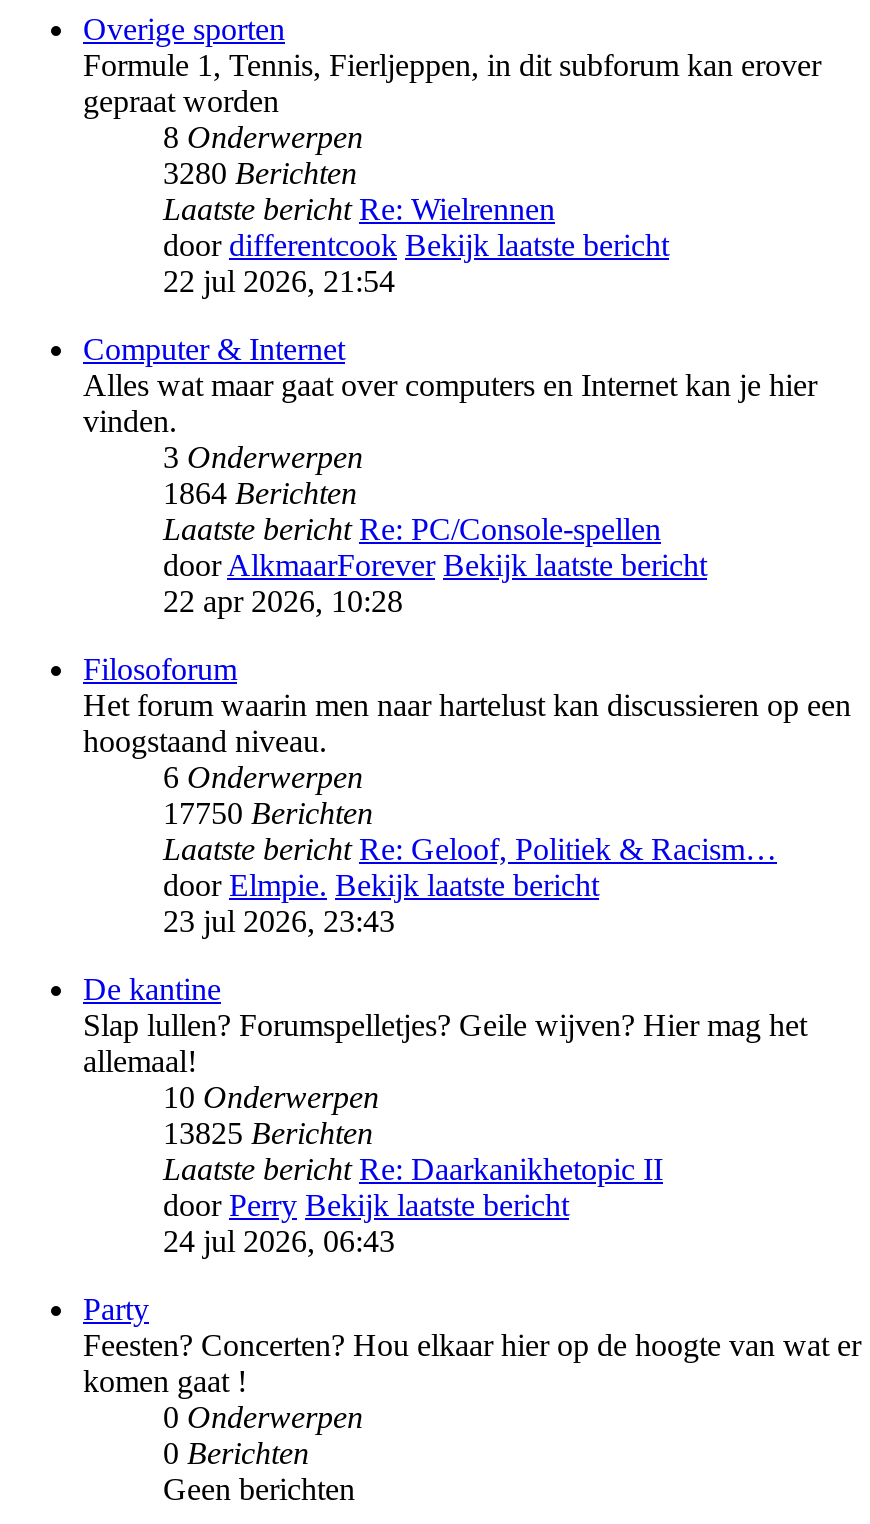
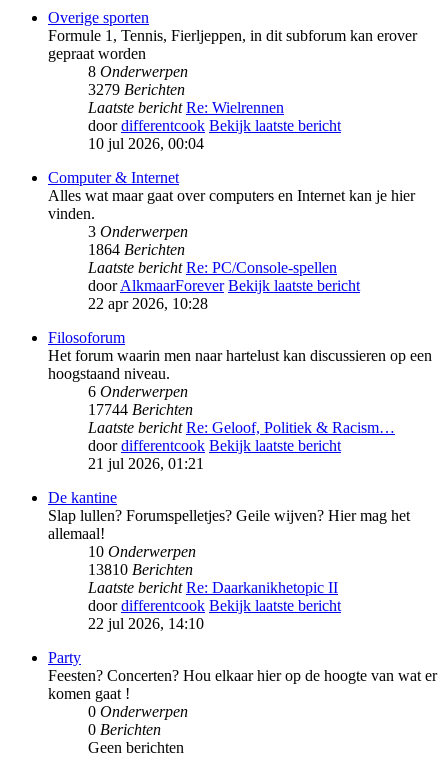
[163,157,357,191] 3280 Berichten -> [88,81,185,98] 3279 Berichten
[163,265,395,299] 22 jul 2026, 21:54 -> [88,135,204,152] 10 jul 2026, 00:04
[163,797,373,831] 17750 Berichten -> [88,401,193,418] 17744 Berichten
[163,869,599,903] door Elmpie. Bekijk laatste bericht -> [88,437,341,454] door differentcook Bekijk laatste bericht
[163,905,395,939] 23 jul 2026, 23:43 -> [88,455,204,472] 21 jul 2026, 01:21
[163,1117,373,1151] 13825 Berichten -> [88,561,193,578] 13810 Berichten
[163,1189,569,1223] door Perry Bekijk laatste bericht -> [88,597,341,614] door differentcook Bekijk laatste bericht
[163,1225,395,1259] 24 jul 2026, 06:43 -> [88,615,204,632] 22 jul 2026, 14:10

